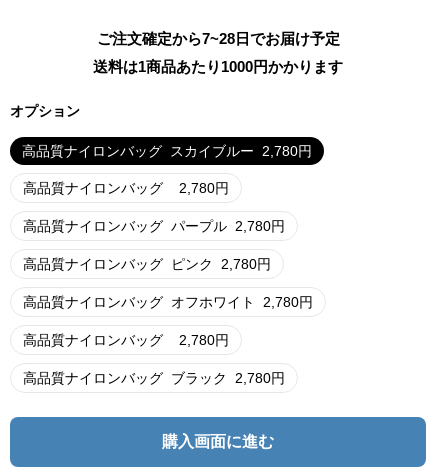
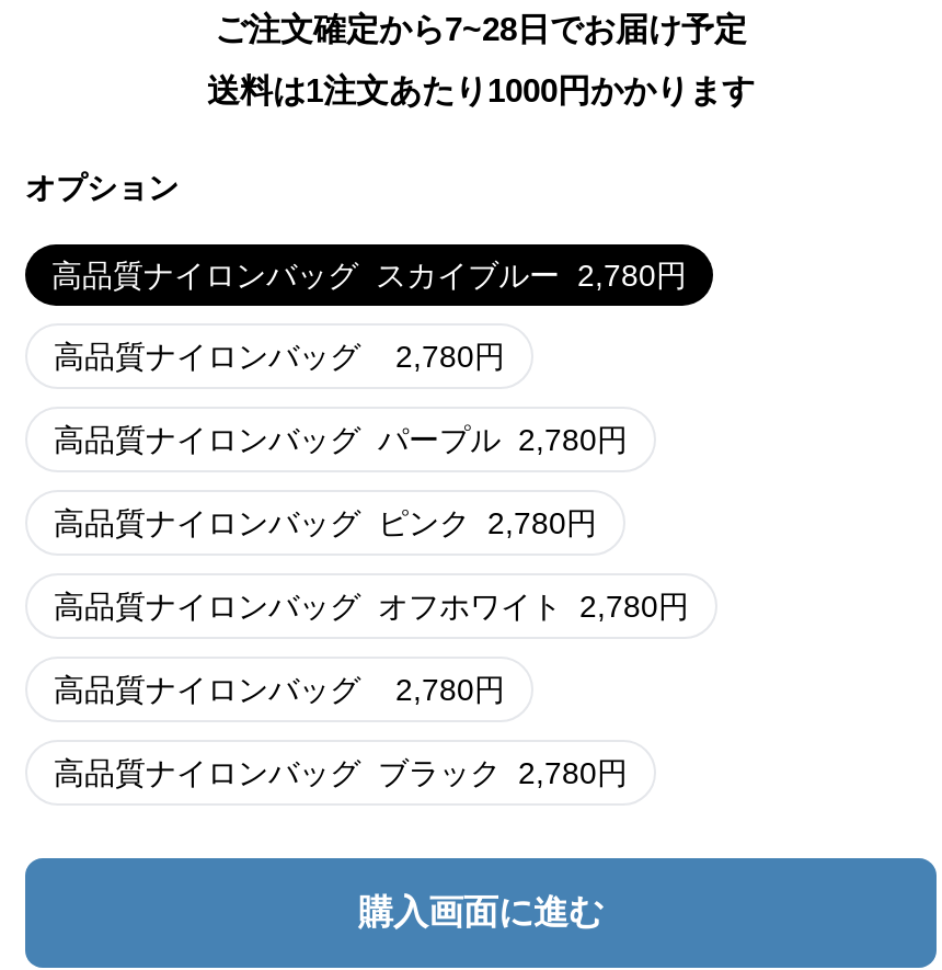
[93,58,343,75] 送料は1商品あたり1000円かかります -> [207,71,755,109] 送料は1注文あたり1000円かかります

